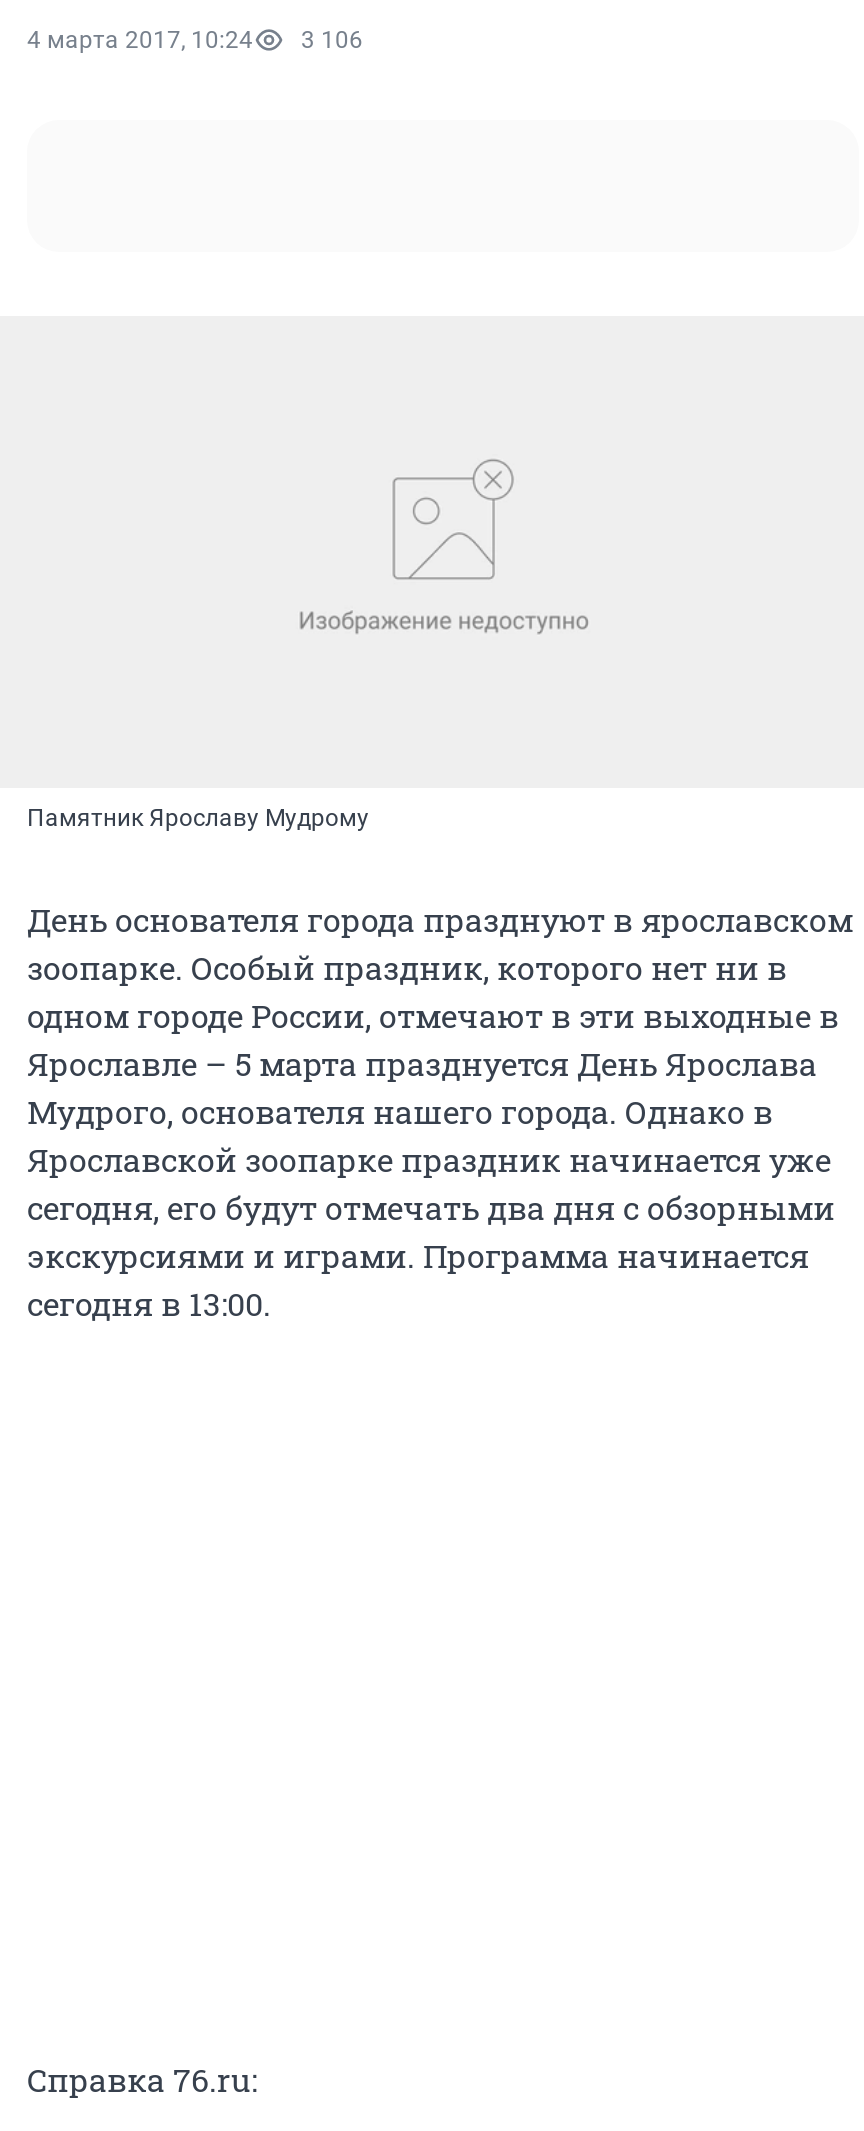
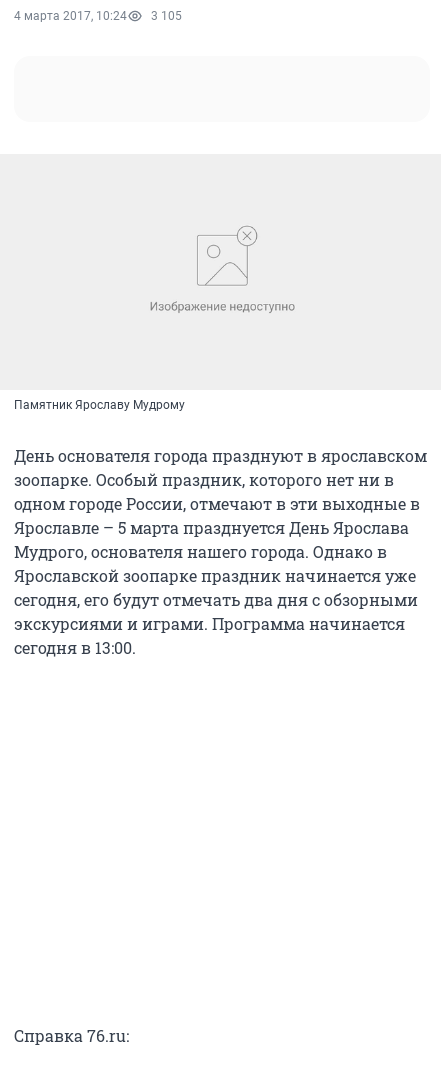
[27,26,363,54] 4 марта 2017, 10:24 3 106 -> [14,9,182,23] 4 марта 2017, 10:24 3 105

